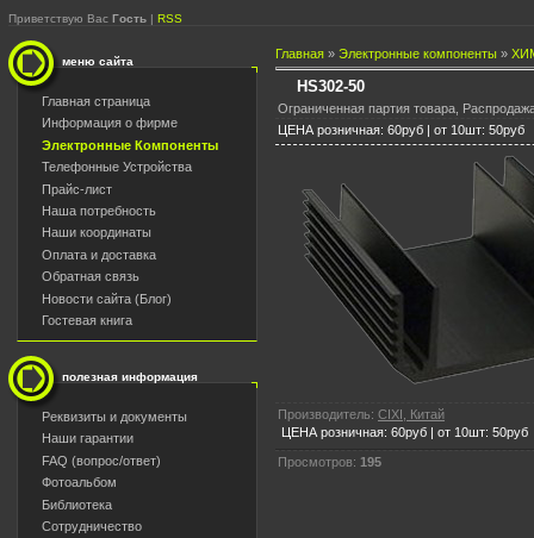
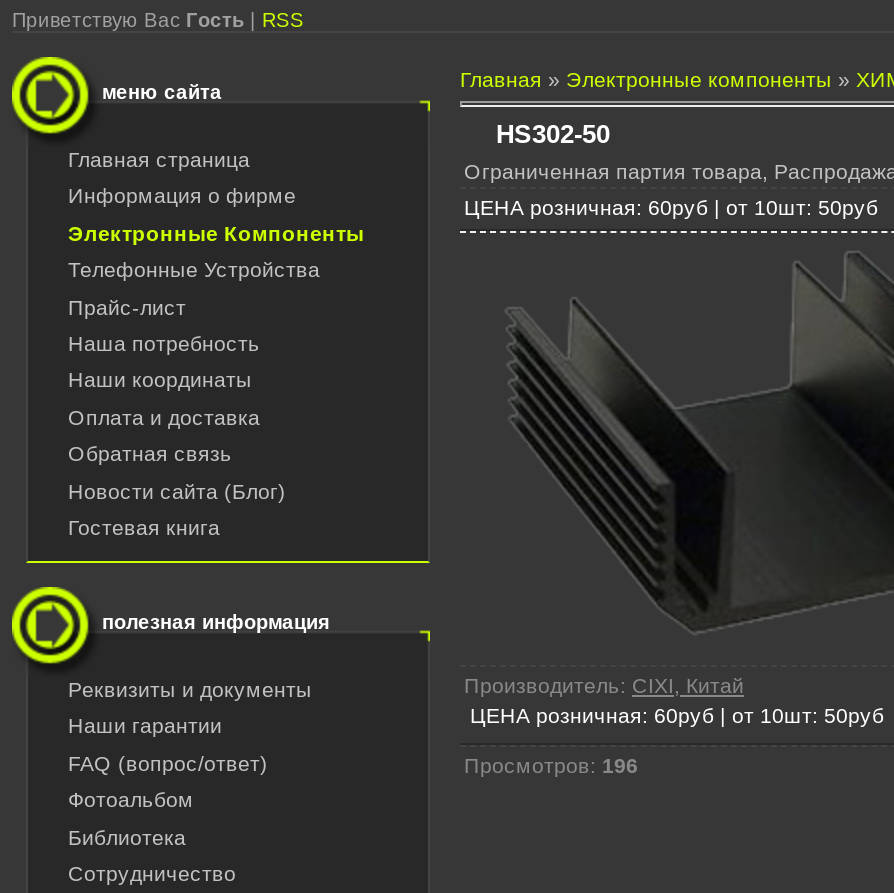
[278,454,381,469] Просмотров: 195 -> [464,752,638,776] Просмотров: 196

